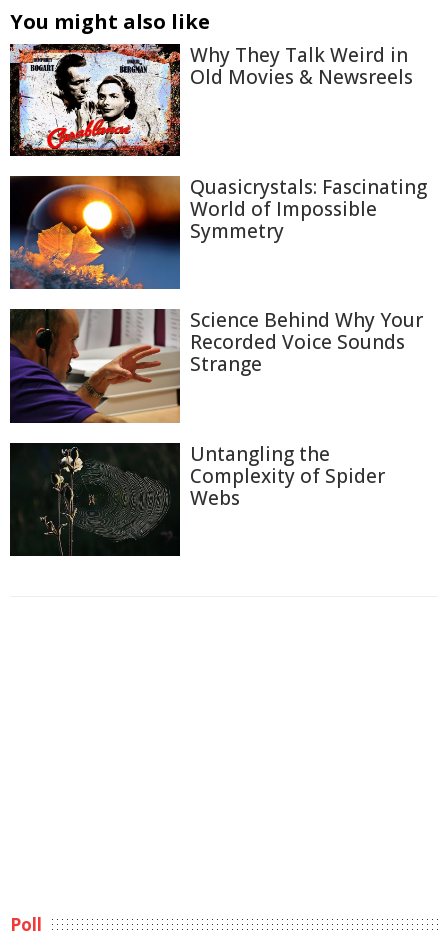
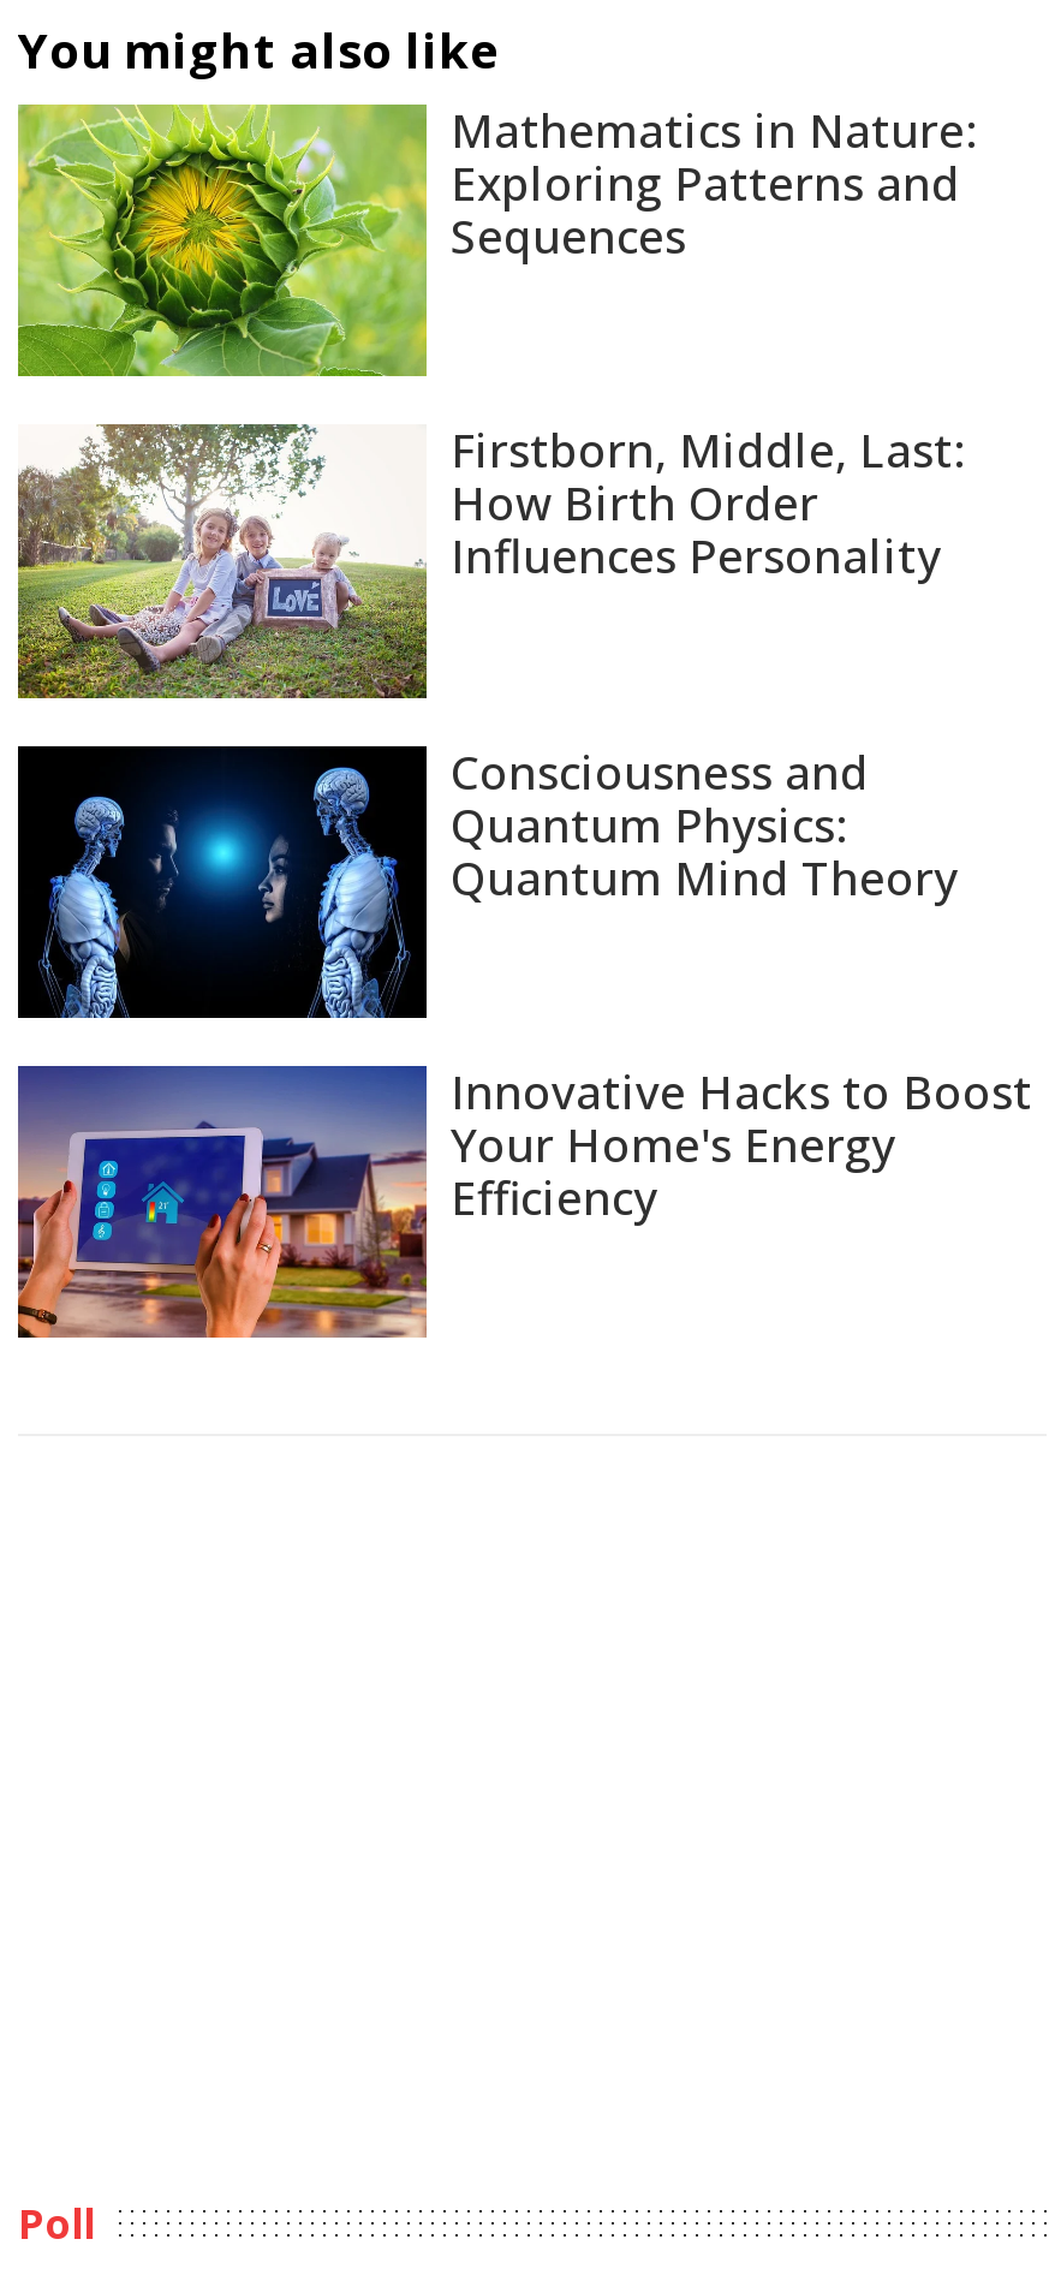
[9,42,413,157] [image] | Why They Talk Weird in | Old Movies & Newsreels -> [16,100,974,379] [image] | Mathematics in Nature: | Exploring Patterns and | Sequences
[9,174,427,290] [image] | Quasicrystals: Fascinating | World of Impossible | Symmetry -> [16,420,962,701] [image] | Firstborn, Middle, Last: | How Birth Order | Influences Personality
[9,307,423,424] [image] | Science Behind Why Your | Recorded Voice Sounds | Strange -> [16,741,958,1020] [image] | Consciousness and | Quantum Physics: | Quantum Mind Theory
[9,441,385,557] [image] | Untangling the | Complexity of Spider | Webs -> [16,1061,1032,1340] [image] | Innovative Hacks to Boost | Your Home's Energy | Efficiency

